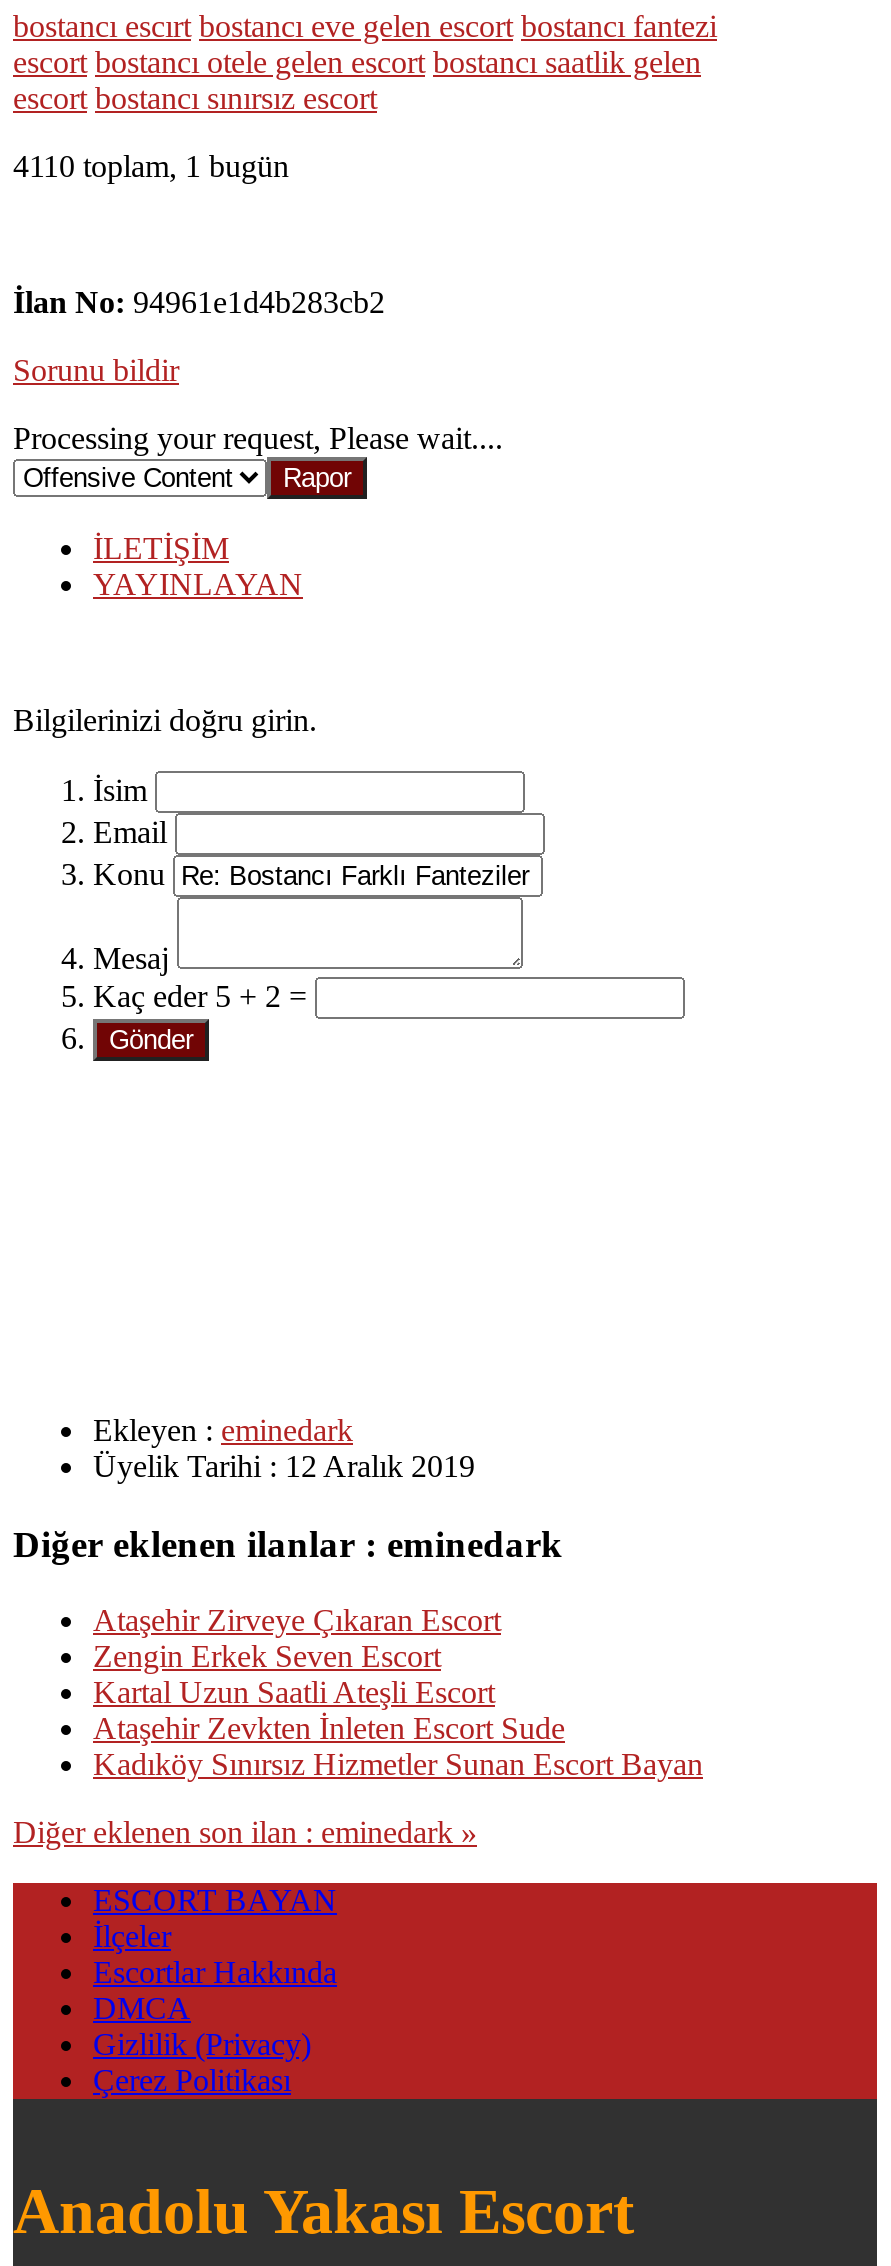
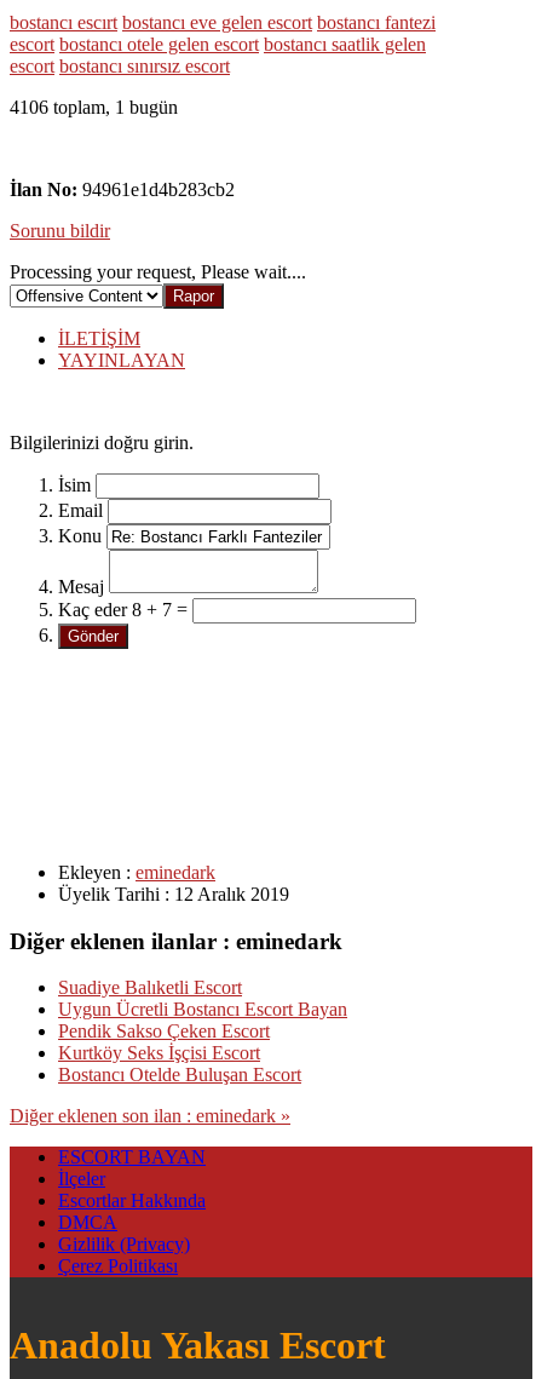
[13,149,289,183] 4110 toplam, 1 bugün -> [10,97,178,117] 4106 toplam, 1 bugün
[93,979,307,1013] Kaç eder 5 + 2 = -> [58,599,188,620] Kaç eder 8 + 7 =
[93,1604,703,1782] Ataşehir Zirveye Çıkaran Escort | Zengin Erkek Seven Escort | Kartal Uzun Saatli Ateşli Escort | Ataşehir Zevkten İnleten Escort Sude | Kadıköy Sınırsız Hizmetler Sunan Escort Bayan -> [58,977,347,1085] Suadiye Balıketli Escort | Uygun Ücretli Bostancı Escort Bayan | Pendik Sakso Çeken Escort | Kurtköy Seks İşçisi Escort | Bostancı Otelde Buluşan Escort

